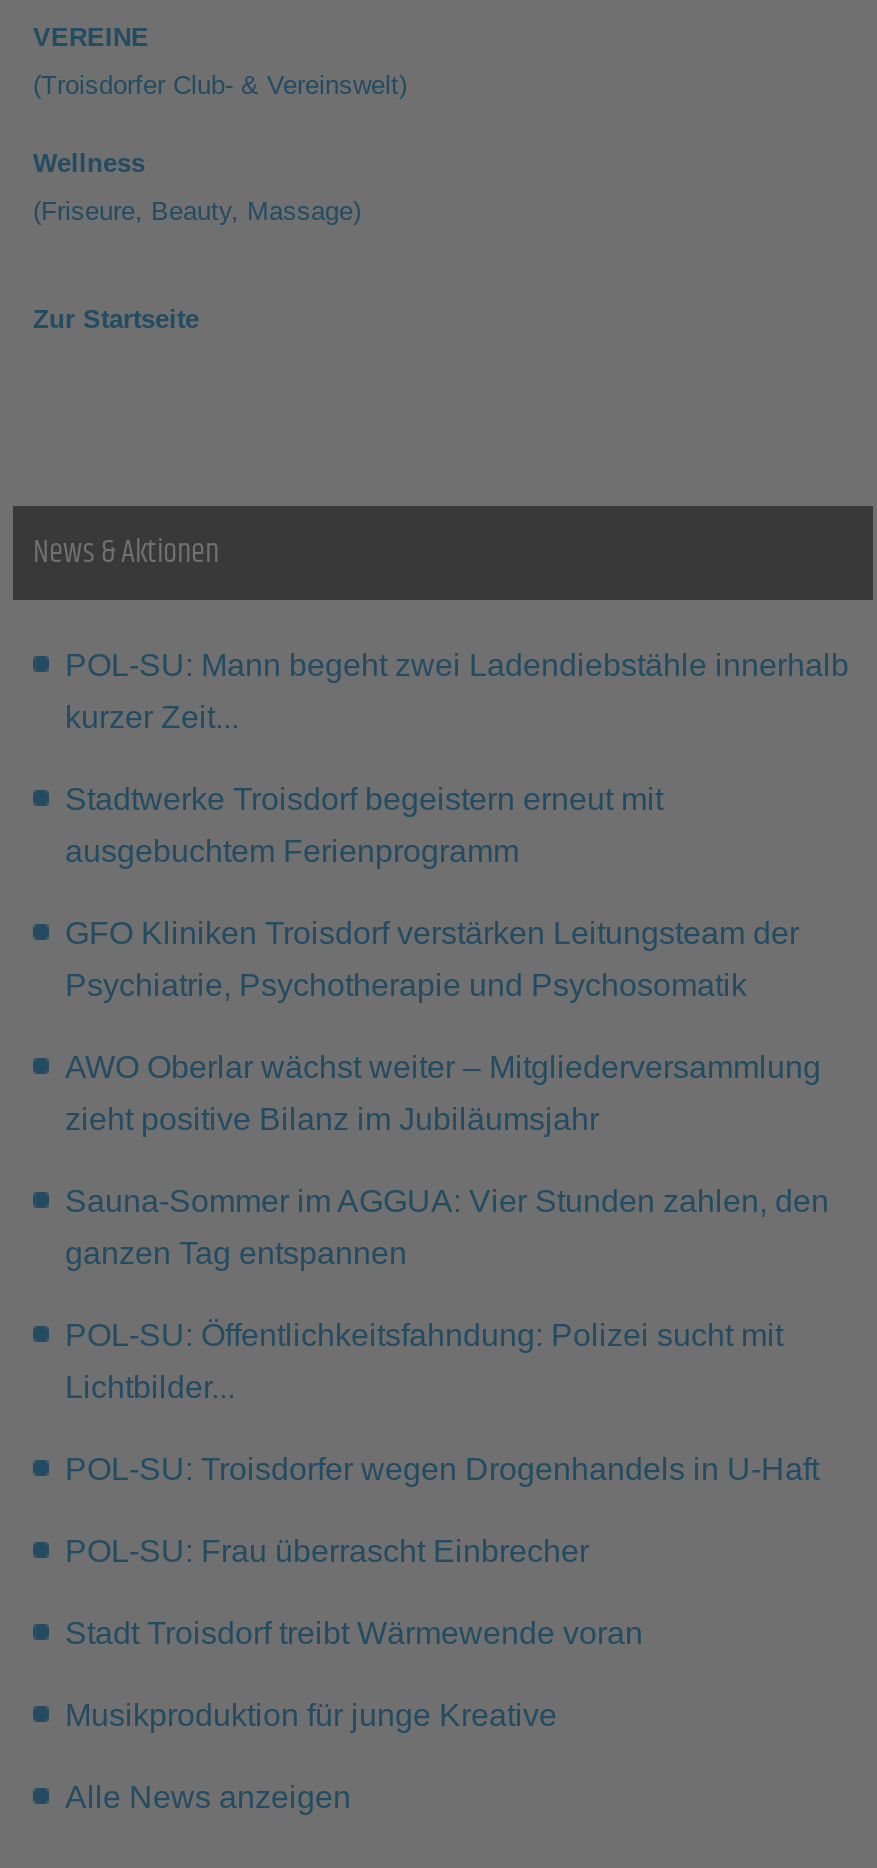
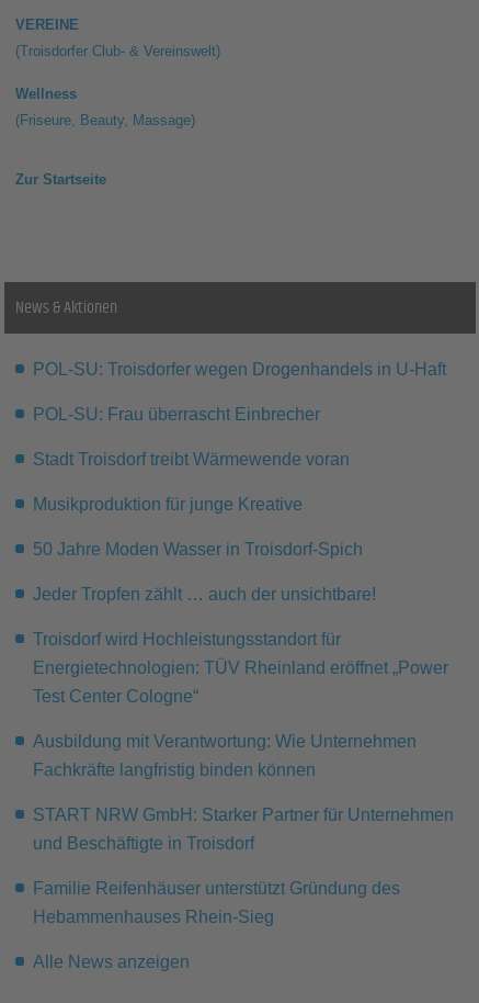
[65,648,849,1404] POL-SU: Mann begeht zwei Ladendiebstähle innerhalb | kurzer Zeit... | Stadtwerke Troisdorf begeistern erneut mit | ausgebuchtem Ferienprogramm | GFO Kliniken Troisdorf verstärken Leitungsteam der | Psychiatrie, Psychotherapie und Psychosomatik | AWO Oberlar wächst weiter – Mitgliederversammlung | zieht positive Bilanz im Jubiläumsjahr | Sauna-Sommer im AGGUA: Vier Stunden zahlen, den | ganzen Tag entspannen | POL-SU: Öffentlichkeitsfahndung: Polizei sucht mit | Lichtbilder... -> none
moved [65,1452,819,1732] -> [33,360,446,514]: POL-SU: Troisdorfer wegen Drogenhandels in U-Haft | POL-SU: Frau überrascht Einbrecher | Stadt Troisdorf treibt Wärmewende voran | Musikproduktion für junge Kreative
none -> [33,540,454,926] 50 Jahre Moden Wasser in Troisdorf-Spich | Jeder Tropfen zählt … auch der unsichtbare! | Troisdorf wird Hochleistungsstandort für | Energietechnologien: TÜV Rheinland eröffnet „Power | Test Center Cologne“ | Ausbildung mit Verantwortung: Wie Unternehmen | Fachkräfte langfristig binden können | START NRW GmbH: Starker Partner für Unternehmen | und Beschäftigte in Troisdorf | Familie Reifenhäuser unterstützt Gründung des | Hebammenhauses Rhein-Sieg

